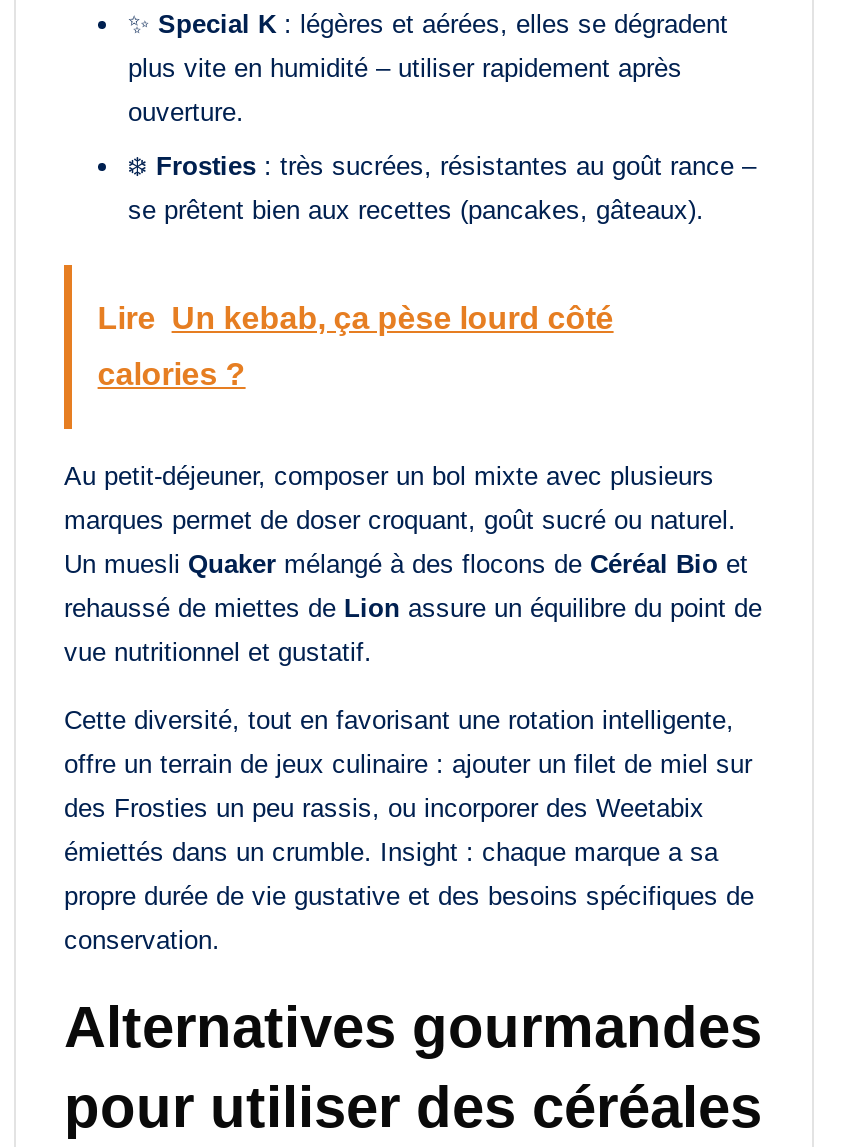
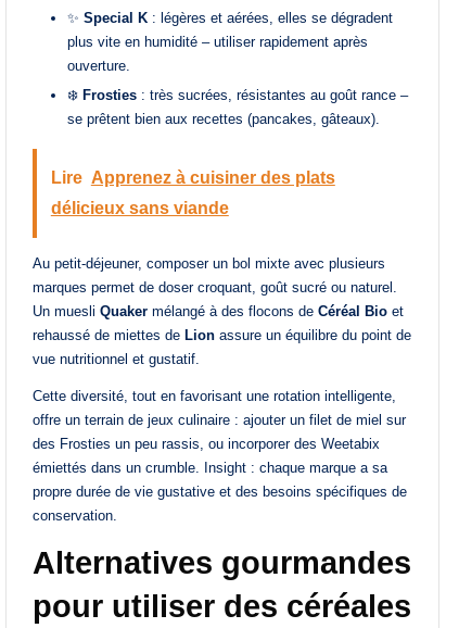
[98,301,614,335] Lire Un kebab, ça pèse lourd côté -> [51,169,335,187] Lire Apprenez à cuisiner des plats
[98,357,246,391] calories ? -> [51,199,229,217] délicieux sans viande

